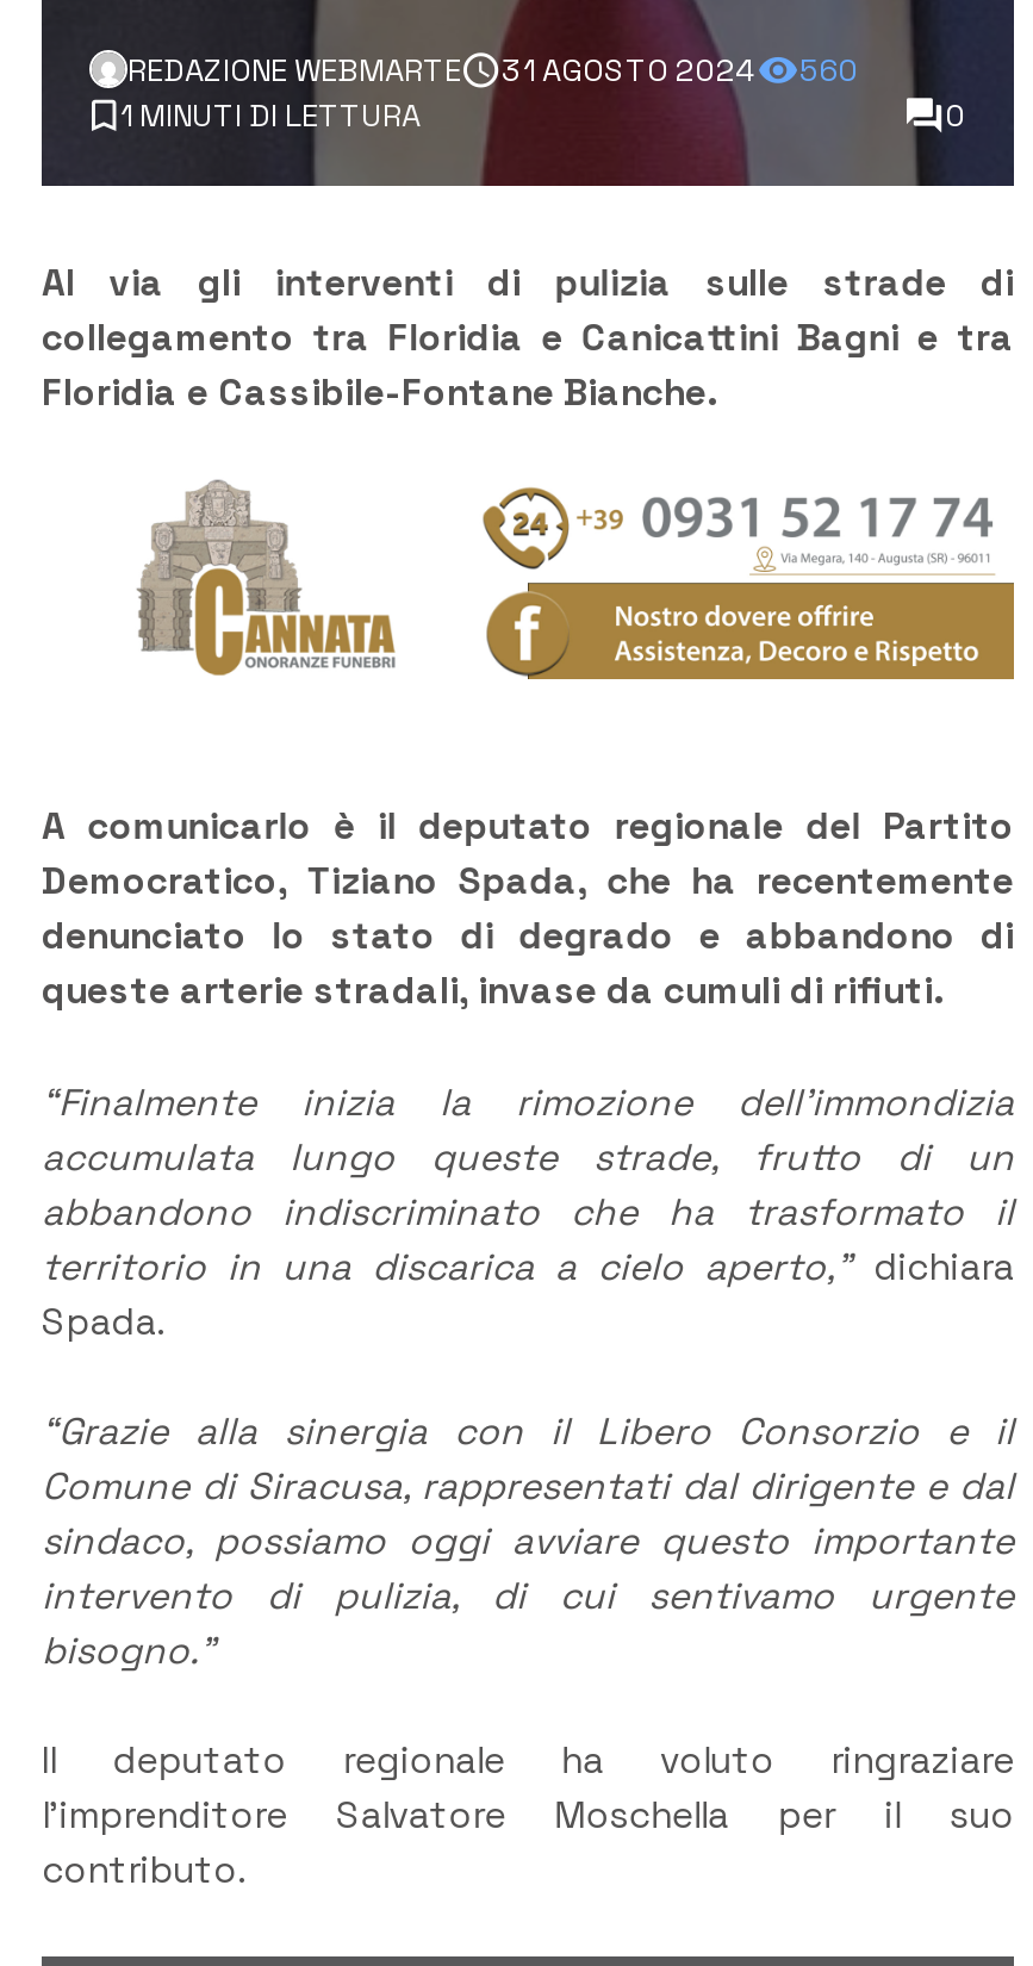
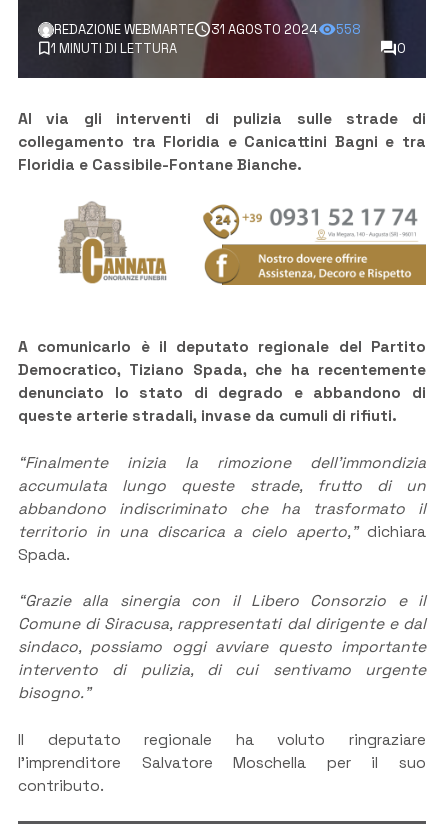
[127,50,859,91] REDAZIONE WEBMARTE 31 AGOSTO 2024 560 -> [54,21,361,38] REDAZIONE WEBMARTE 31 AGOSTO 2024 558

